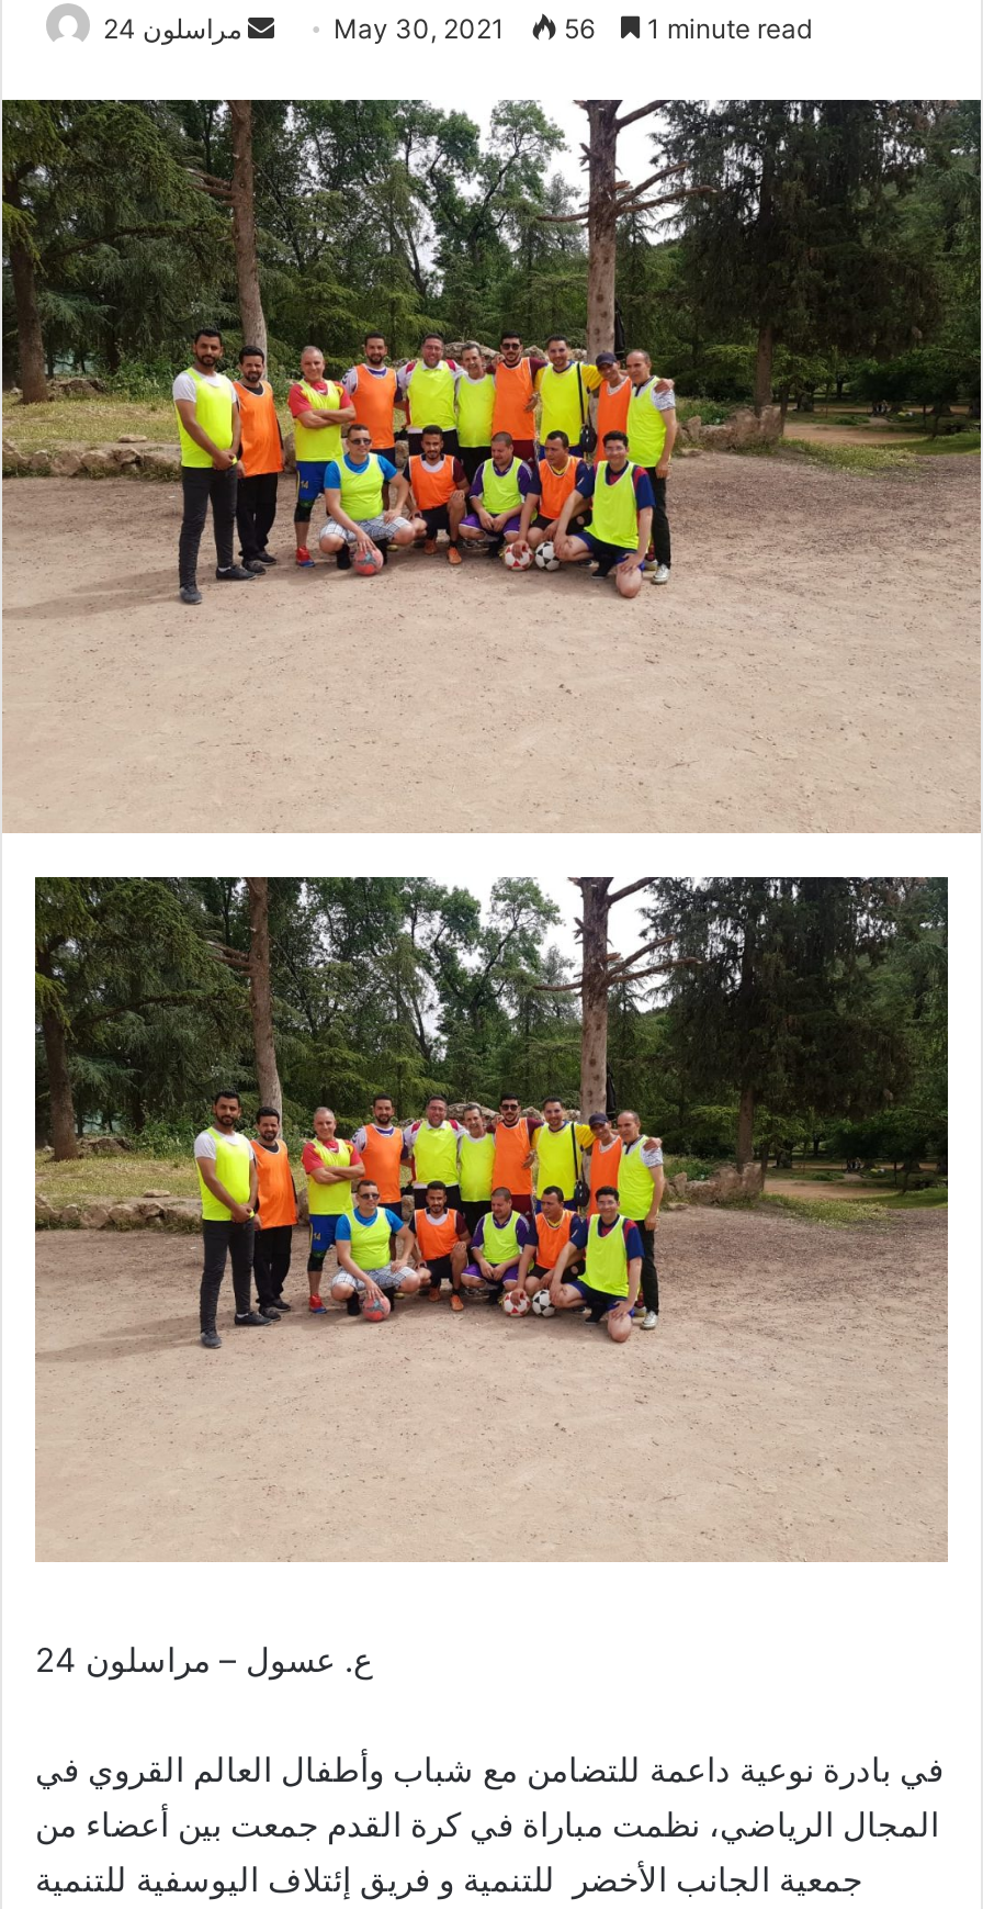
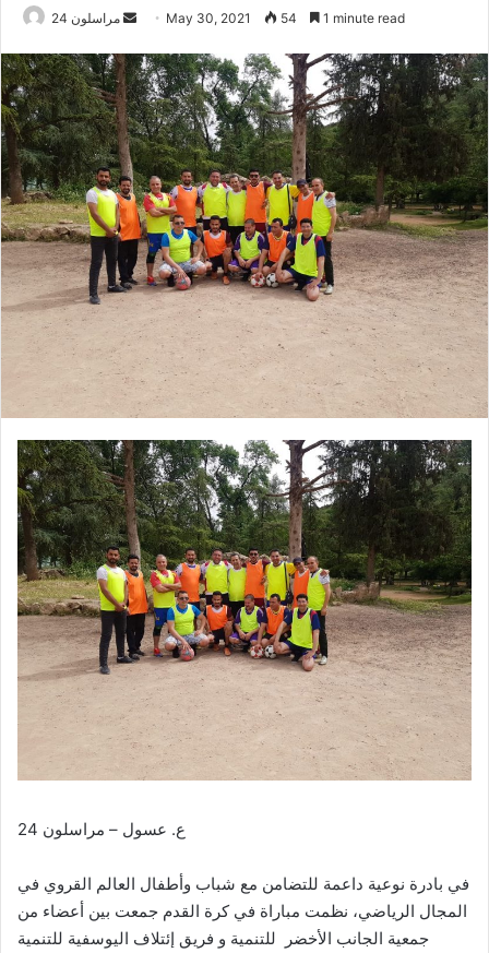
[557,12,595,45] 56 -> [277,10,297,26] 54

